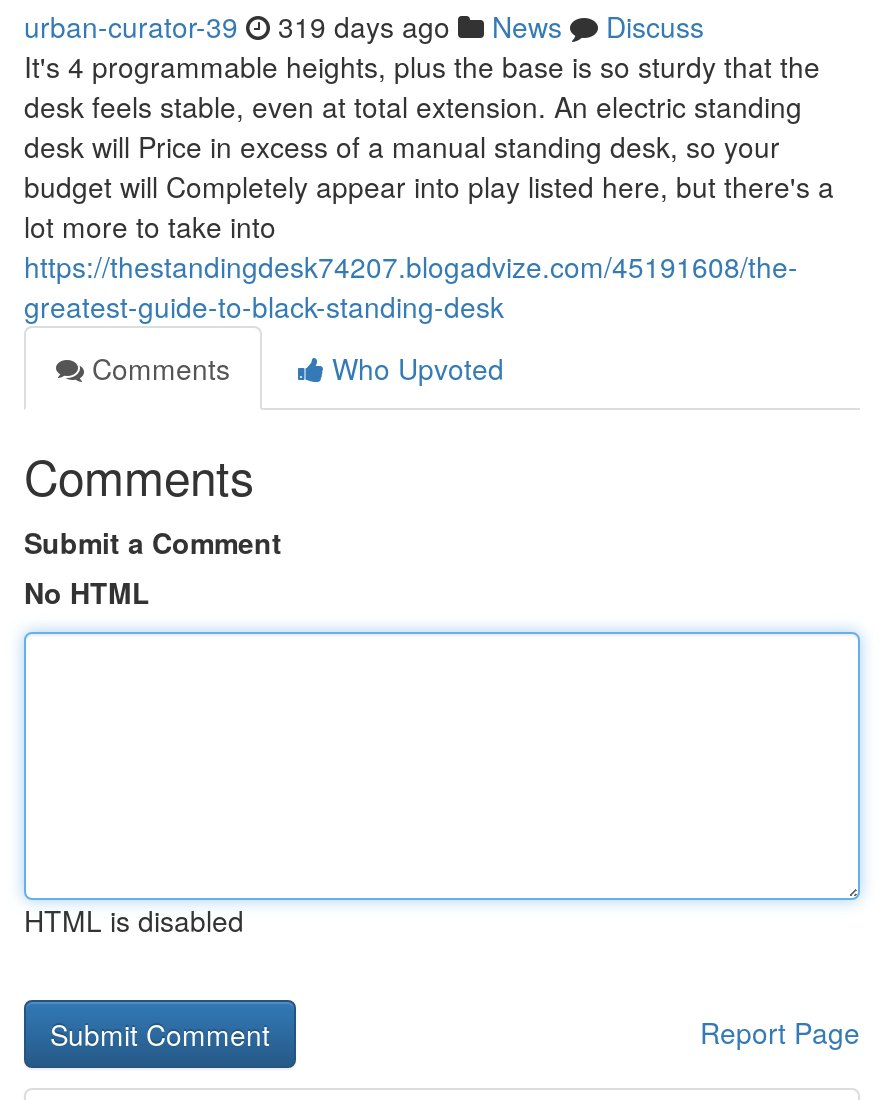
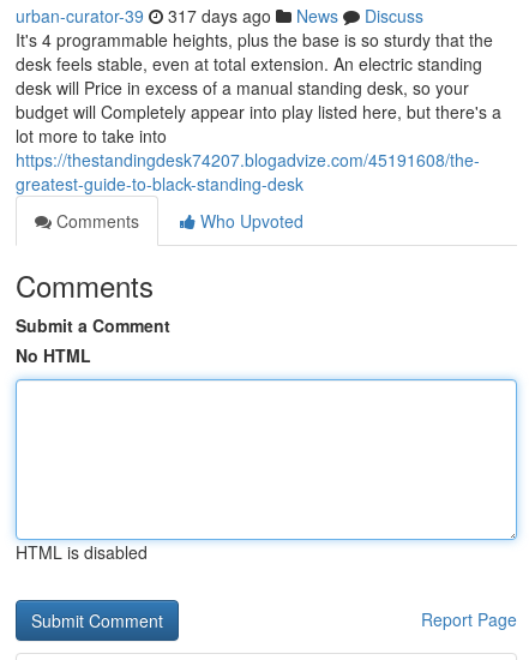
[24,6,704,46] urban-curator-39 319 days ago News Discuss -> [16,4,423,28] urban-curator-39 317 days ago News Discuss

